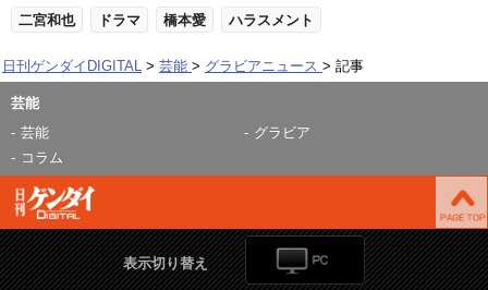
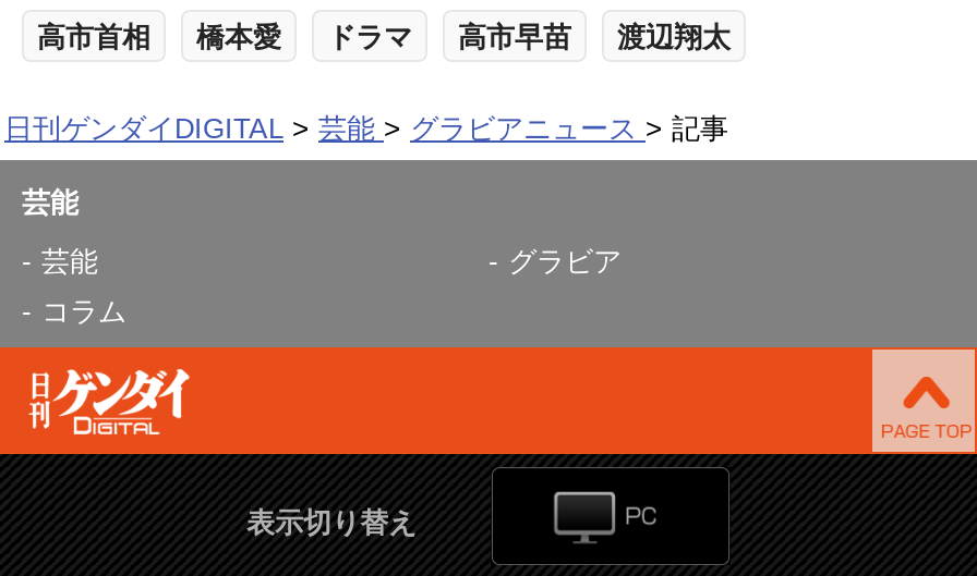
[19,12,75,28] 二宮和也 -> [37,21,281,53] 高市首相 | 橋本愛
[163,12,314,28] 橋本愛 | ハラスメント -> [458,21,731,53] 高市早苗 | 渡辺翔太

